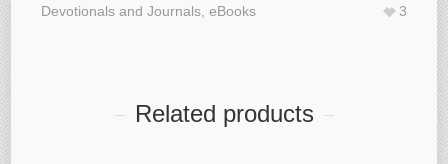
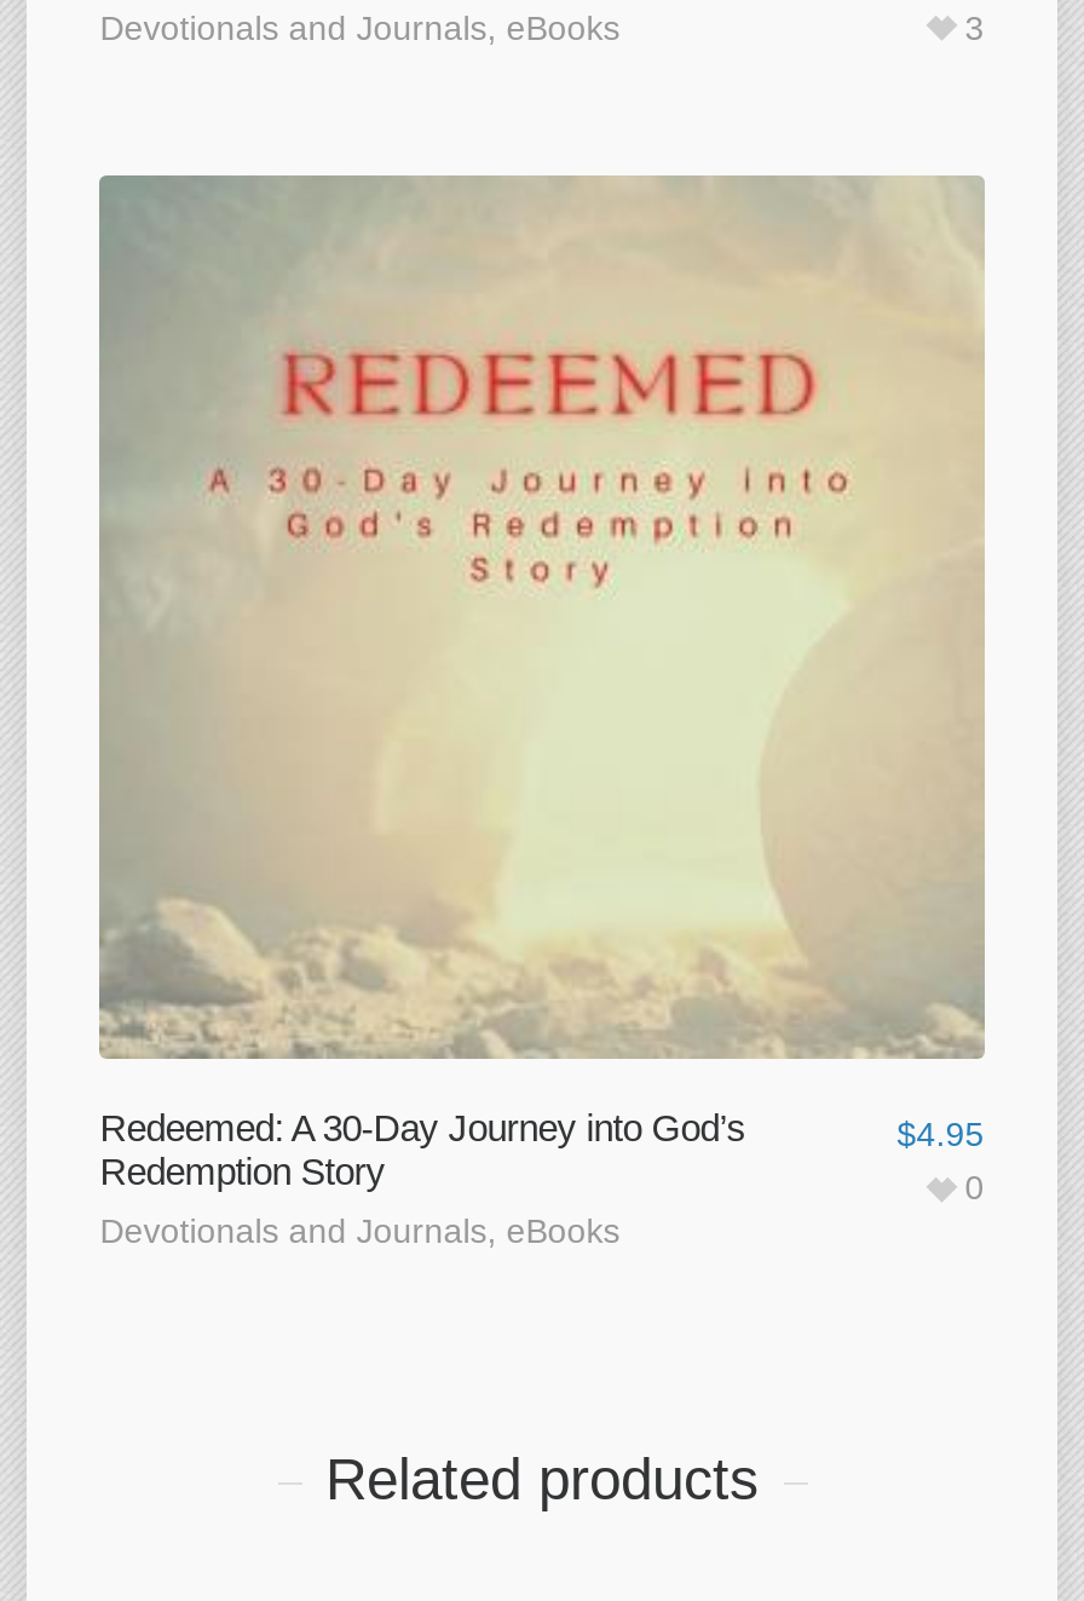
none -> [97,172,987,1251] [image] | Redeemed: A 30-Day Journey into God’s | Redemption Story | Devotionals and Journals, eBooks
none -> [897,1115,984,1207] $4.95 | 0

